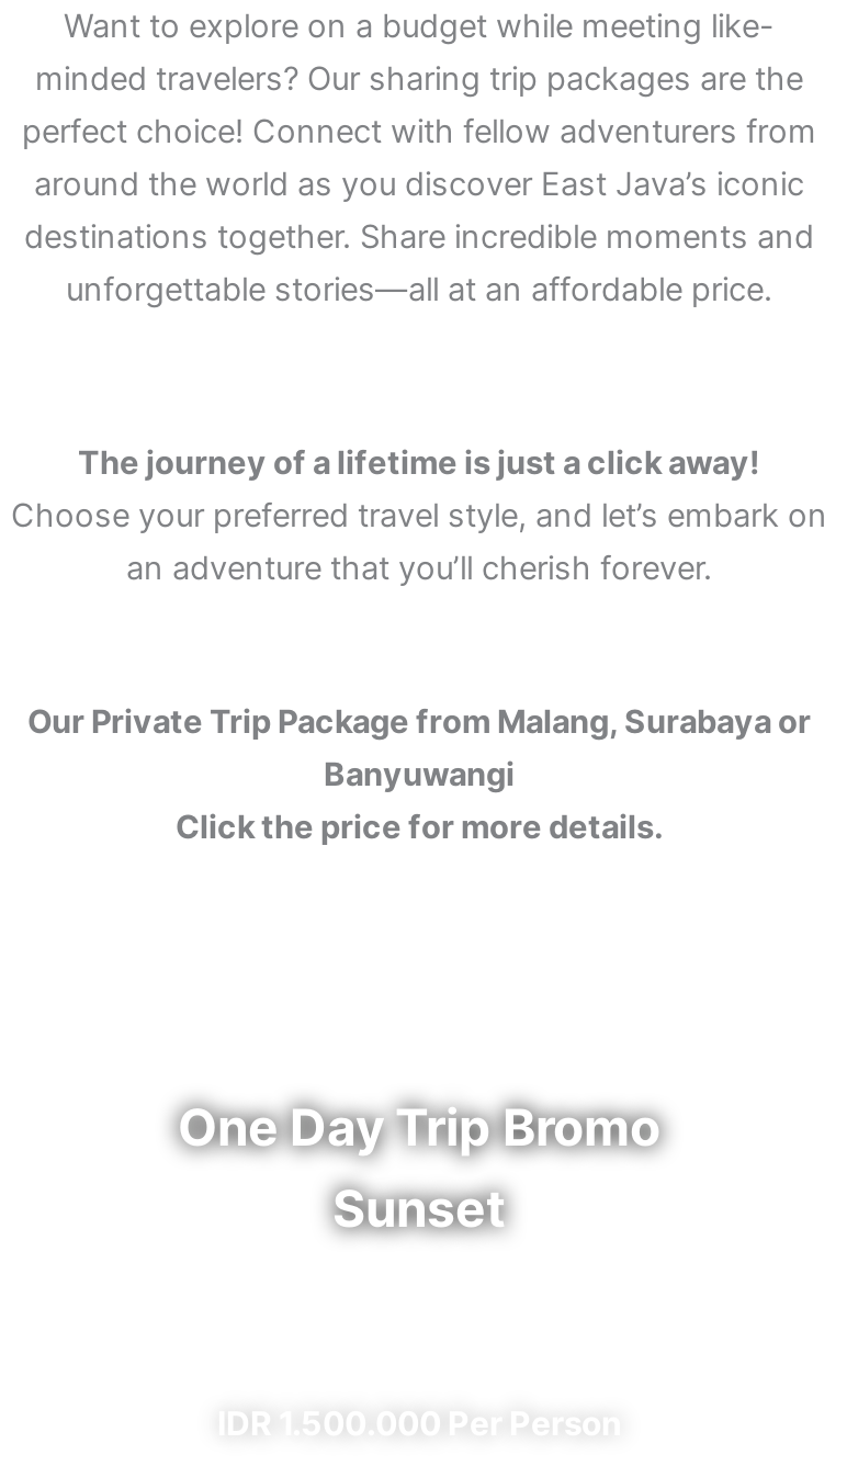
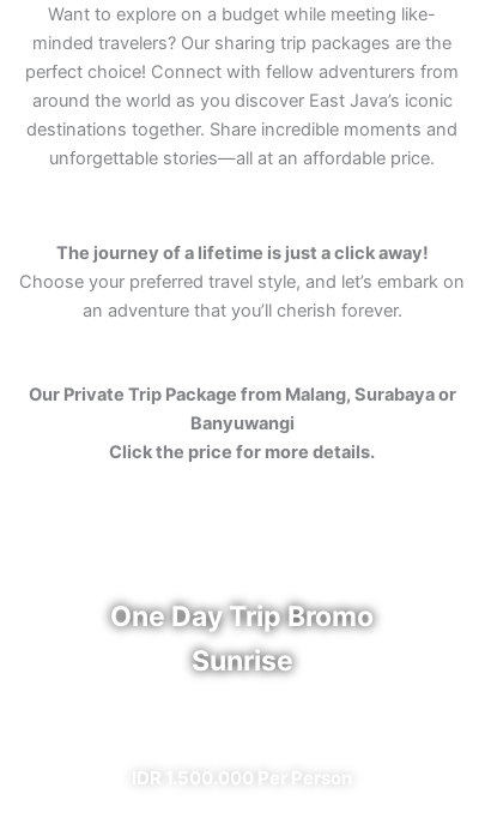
[332,1178,506,1240] Sunset -> [191,644,293,677] Sunrise

